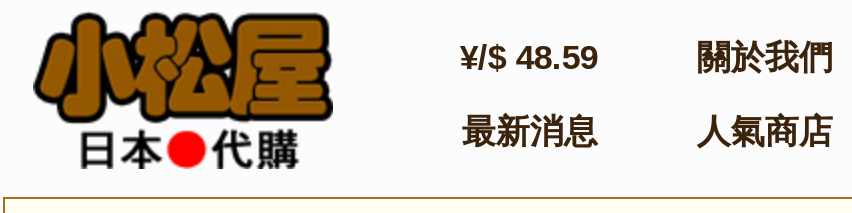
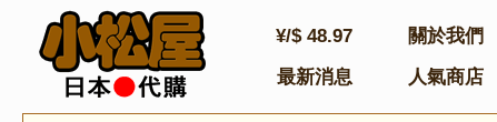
[460,39,598,77] ¥/$48.59 -> [276,26,353,47] ¥/$48.97

